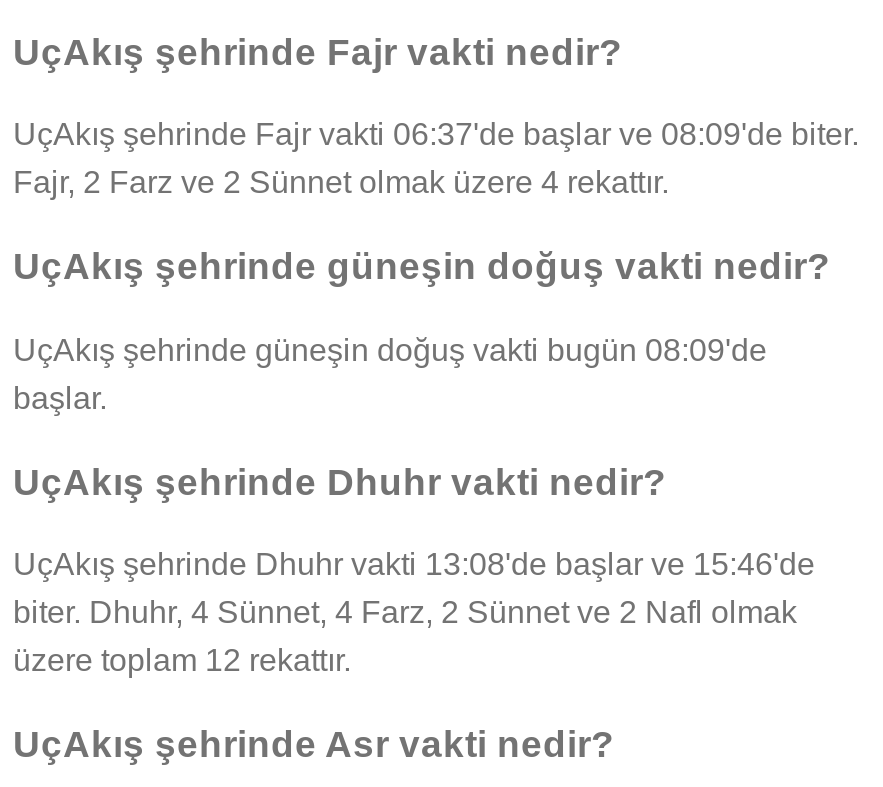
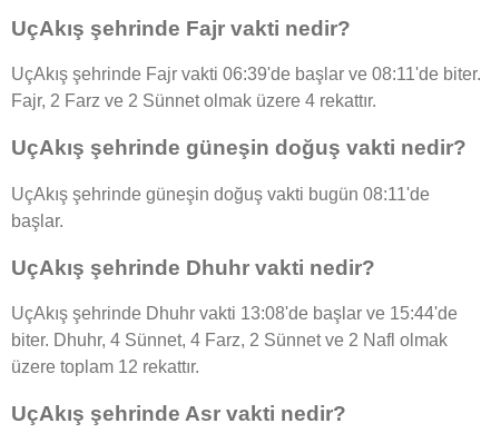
[13,118,859,152] UçAkış şehrinde Fajr vakti 06:37'de başlar ve 08:09'de biter. -> [11,65,481,84] UçAkış şehrinde Fajr vakti 06:39'de başlar ve 08:11'de biter.
[13,333,767,367] UçAkış şehrinde güneşin doğuş vakti bugün 08:09'de -> [11,185,430,204] UçAkış şehrinde güneşin doğuş vakti bugün 08:11'de
[13,548,815,582] UçAkış şehrinde Dhuhr vakti 13:08'de başlar ve 15:46'de -> [11,304,458,323] UçAkış şehrinde Dhuhr vakti 13:08'de başlar ve 15:44'de

